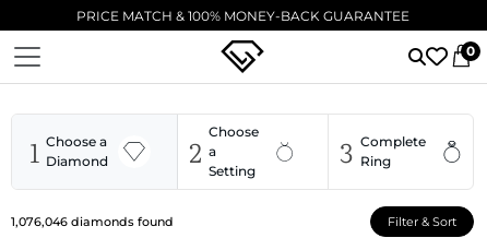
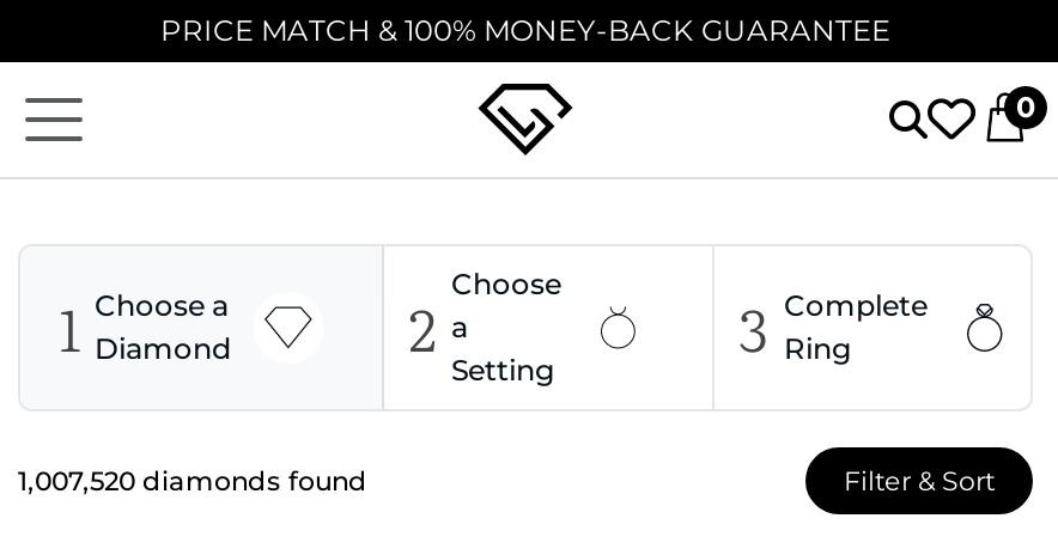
[11,213,174,229] 1,076,046 diamonds found -> [18,463,367,496] 1,007,520 diamonds found

